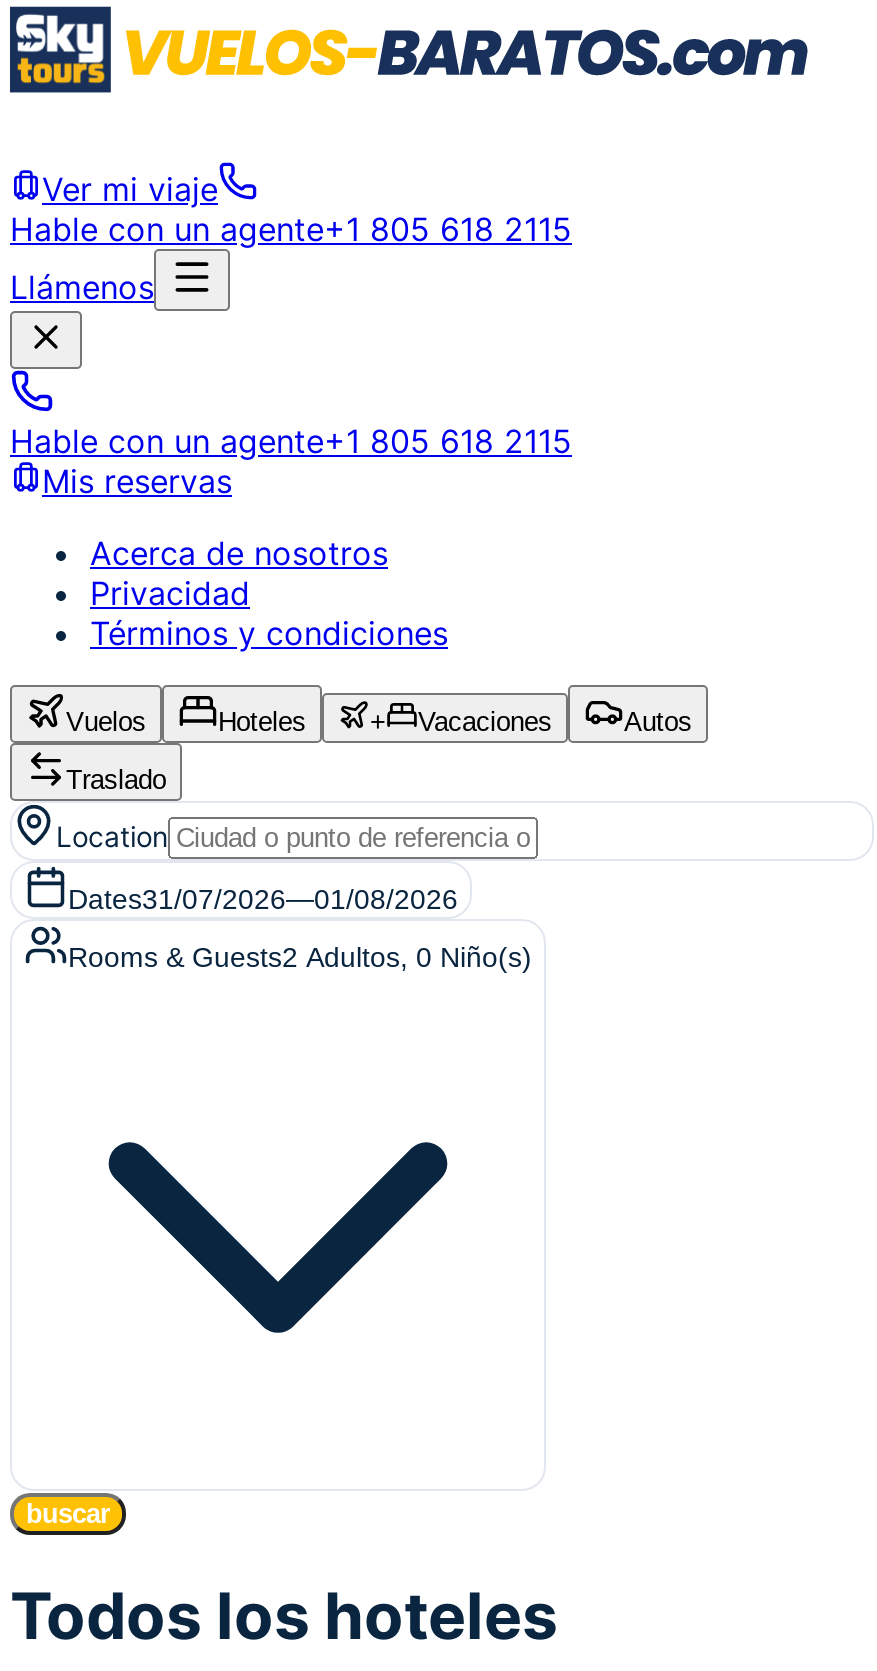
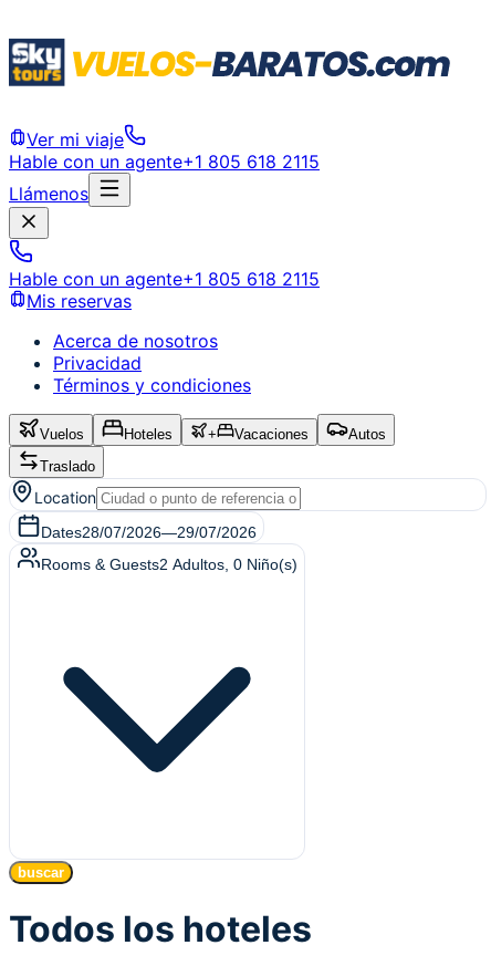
[68,883,458,915] Dates31/07/2026—01/08/2026 -> [41,523,257,541] Dates28/07/2026—29/07/2026

